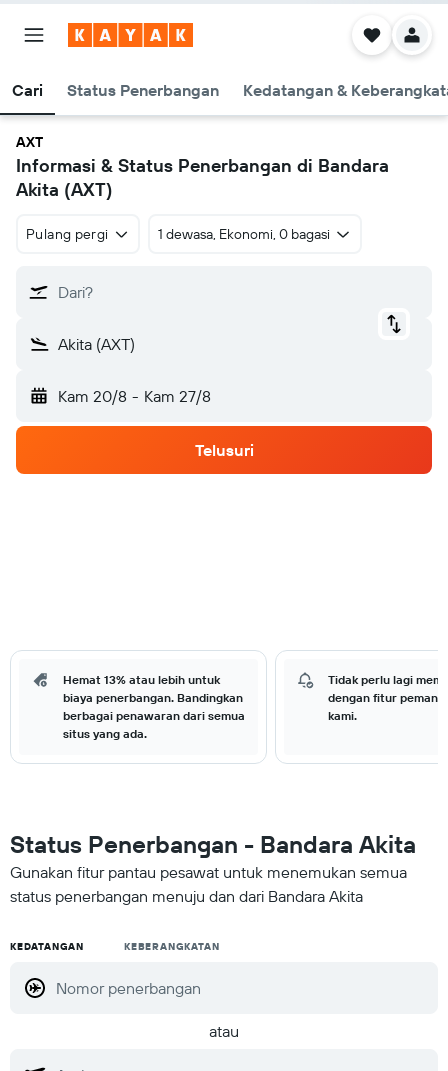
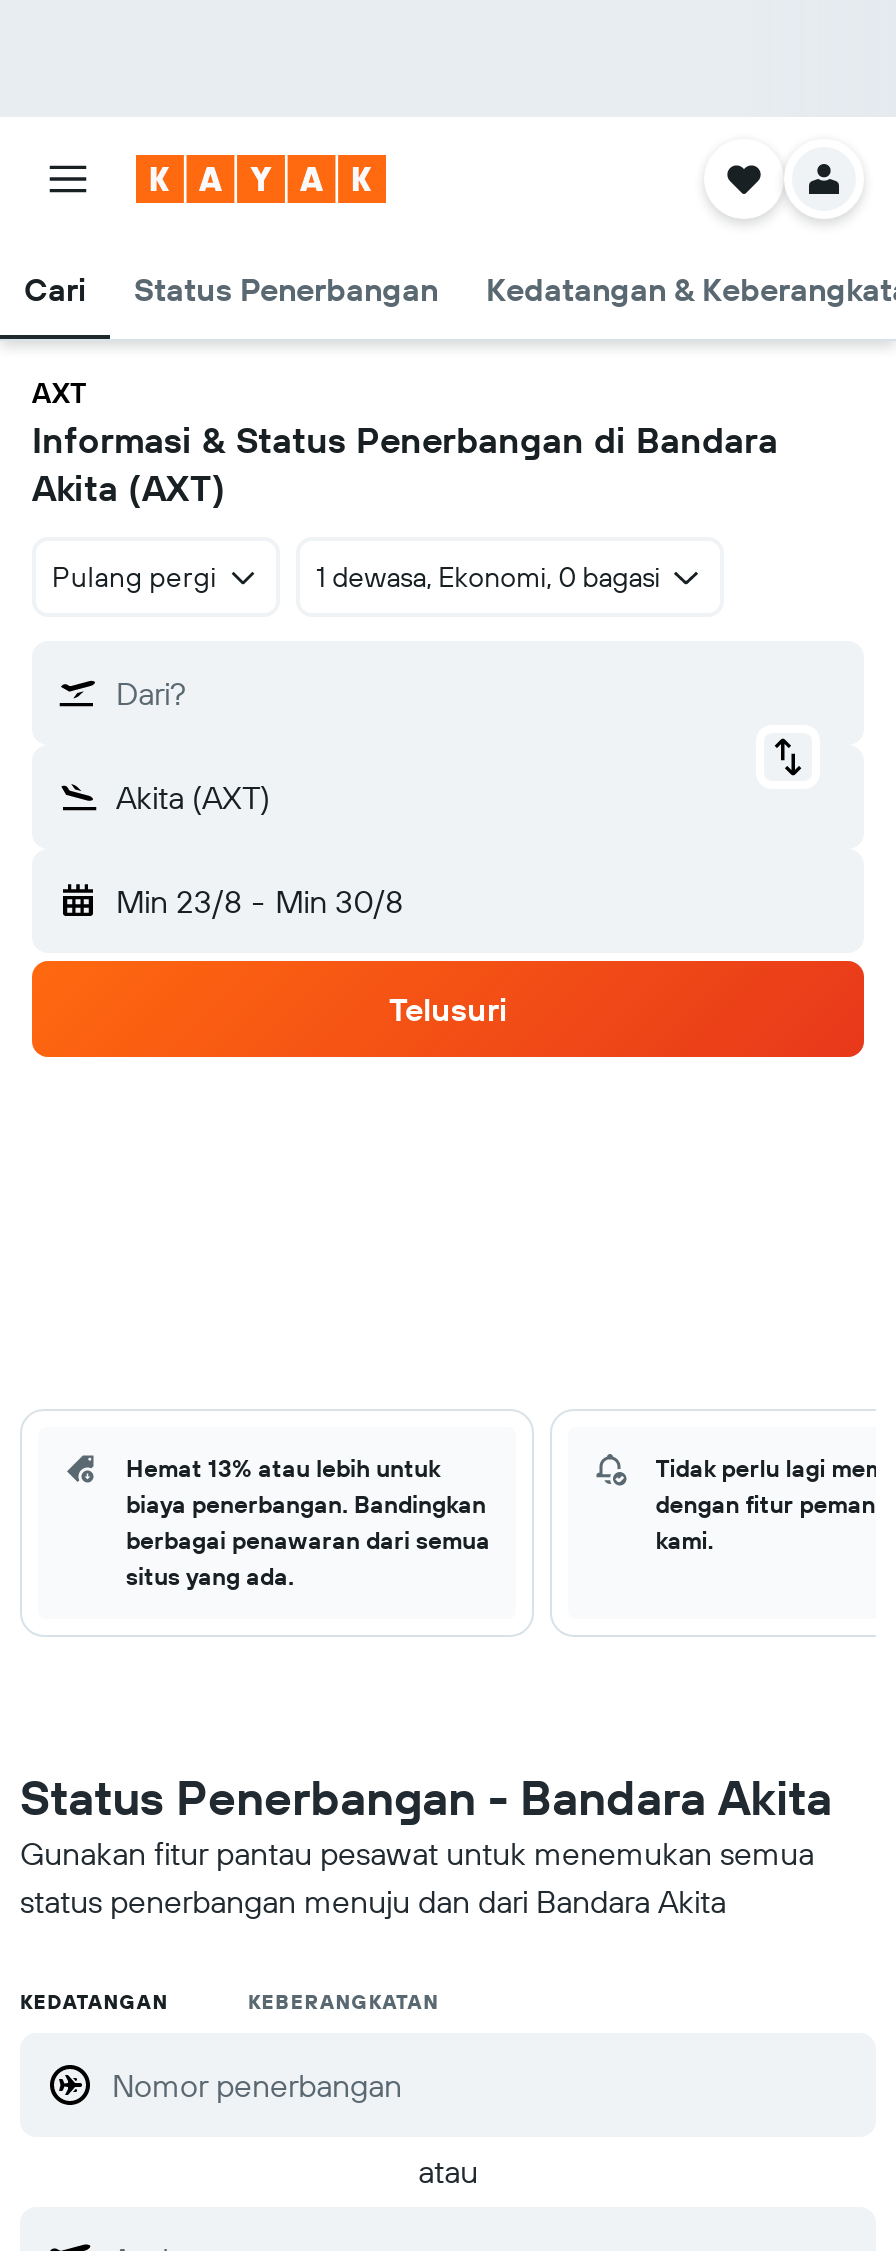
[58,386,211,406] Kam 20/8 - Kam 27/8 -> [116,881,403,921] Min 23/8 - Min 30/8

